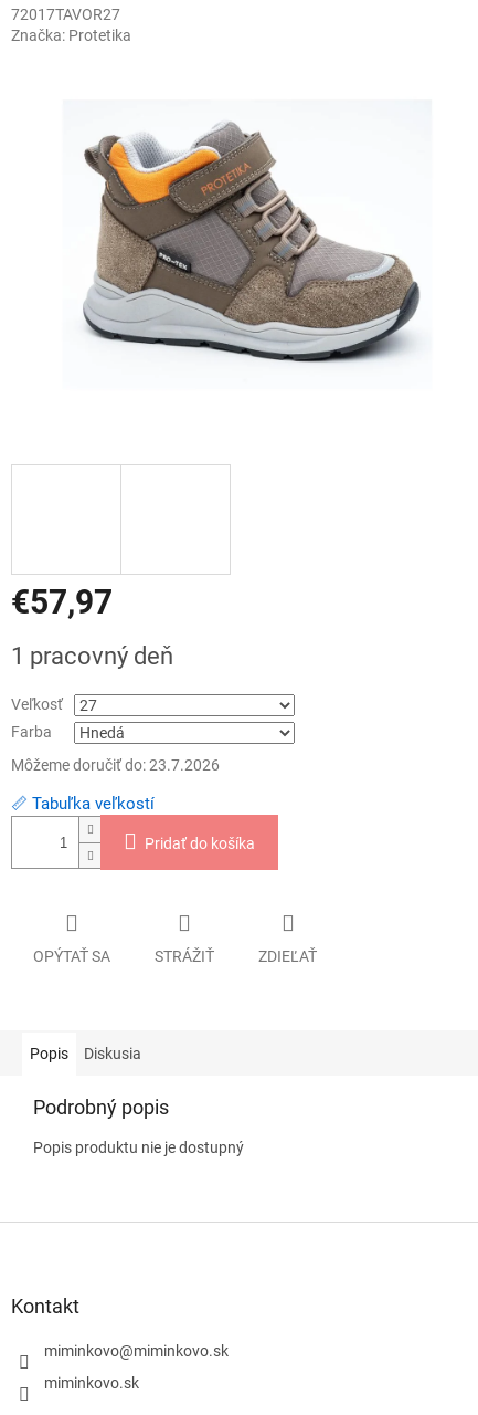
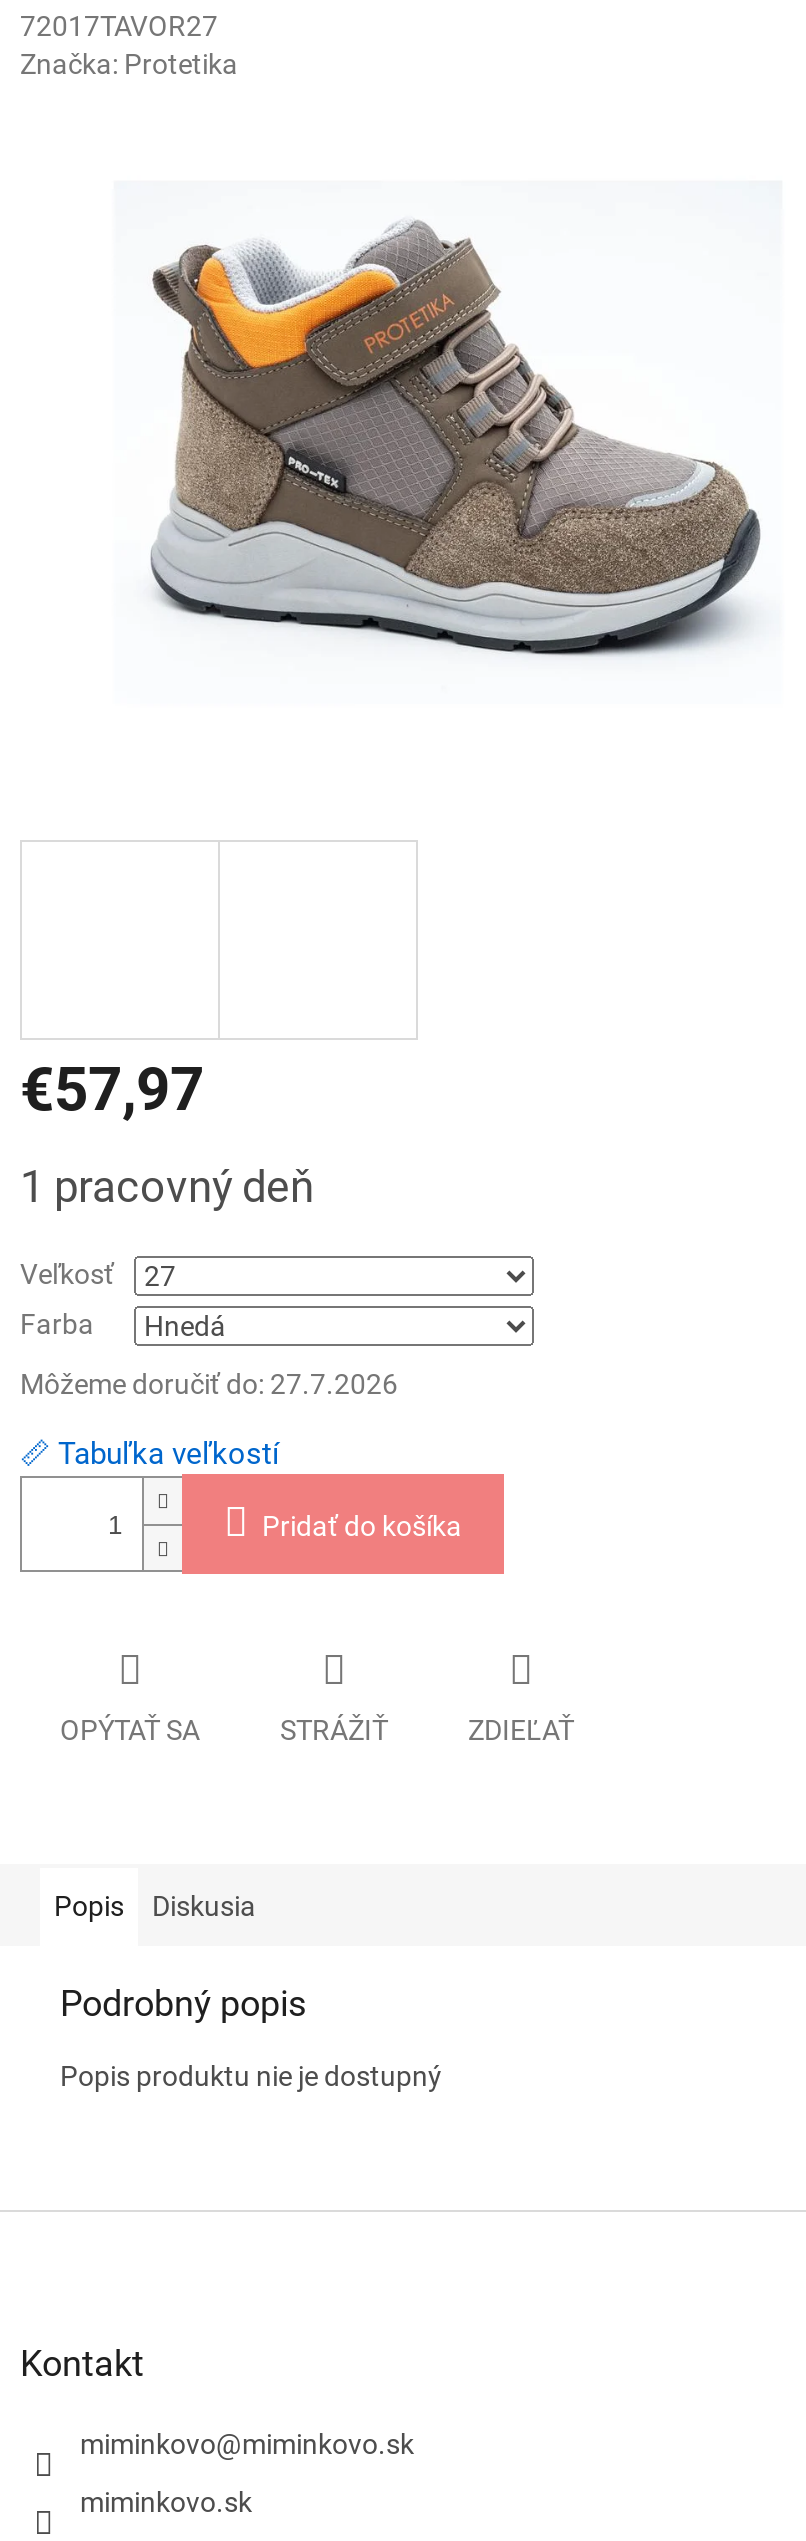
[11,757,220,774] Môžeme doručiť do: 23.7.2026 -> [20,1369,398,1401] Môžeme doručiť do: 27.7.2026

